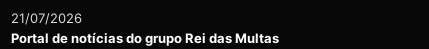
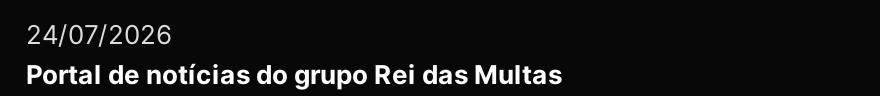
[11,10,82,26] 21/07/2026 -> [26,18,172,50] 24/07/2026

